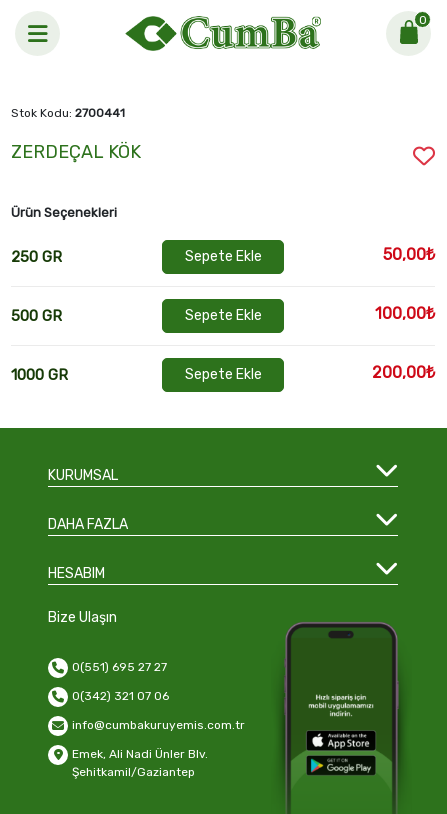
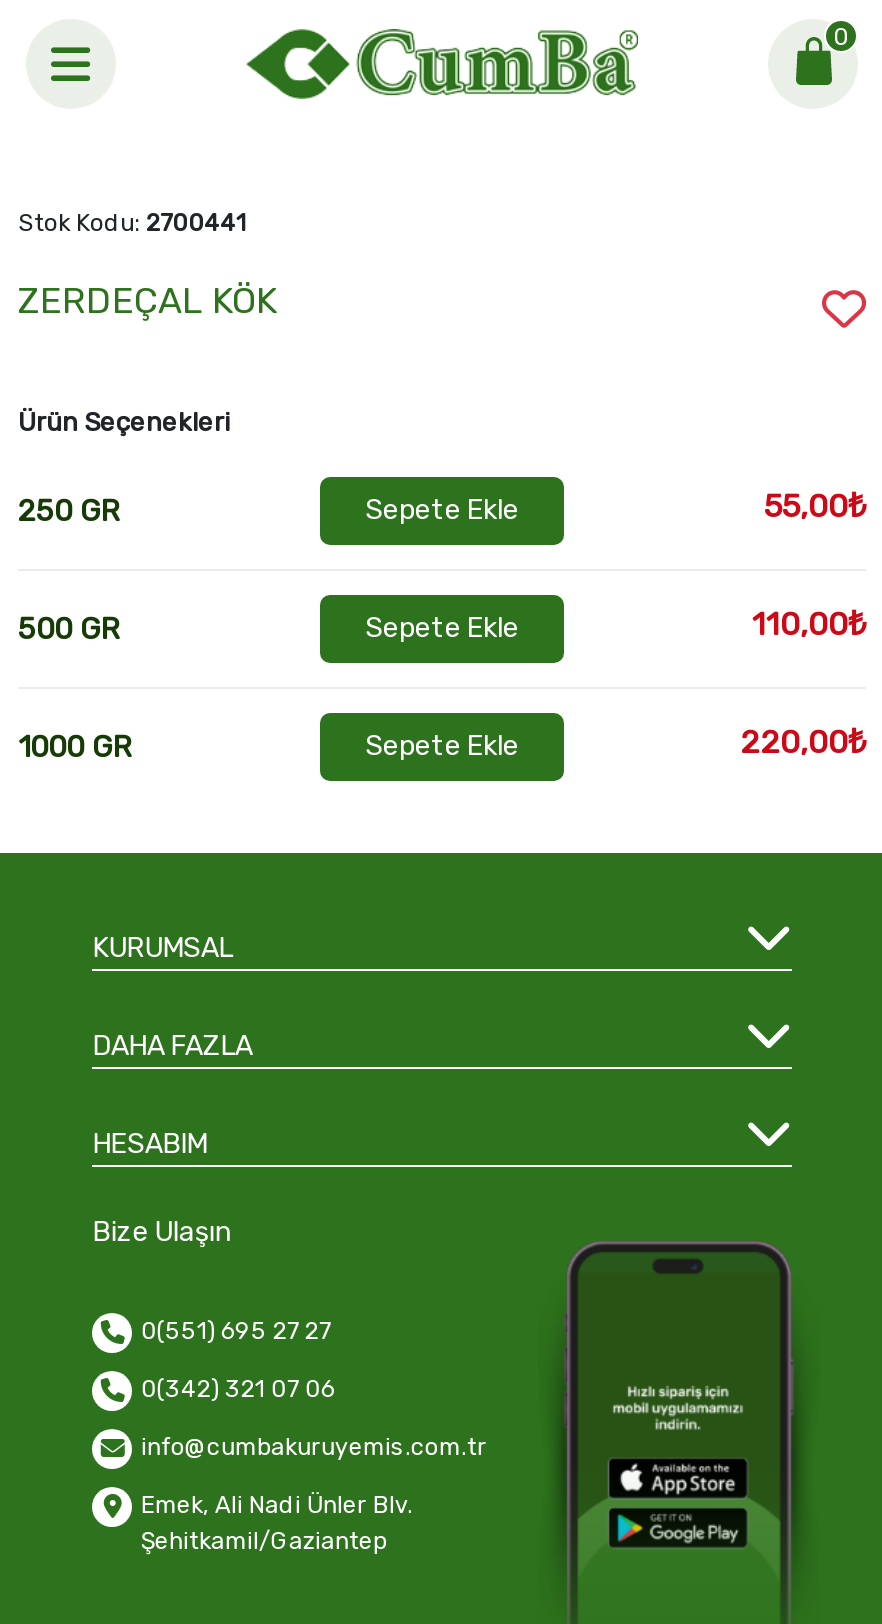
[383,245,435,264] 50,00₺ -> [764,486,866,524] 55,00₺
[375,304,435,323] 100,00₺ -> [752,604,866,642] 110,00₺
[372,363,435,382] 200,00₺ -> [740,722,866,760] 220,00₺

